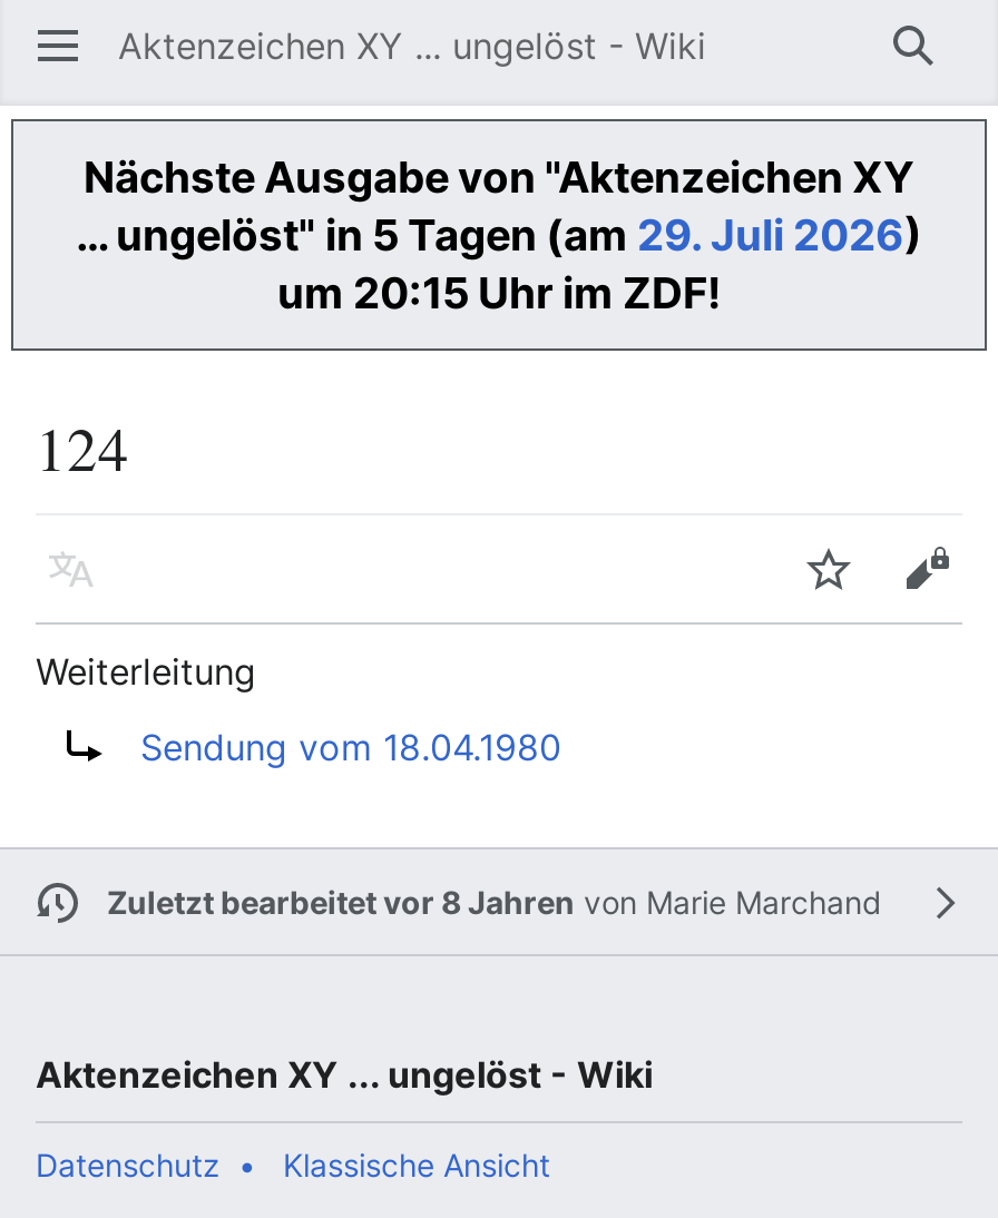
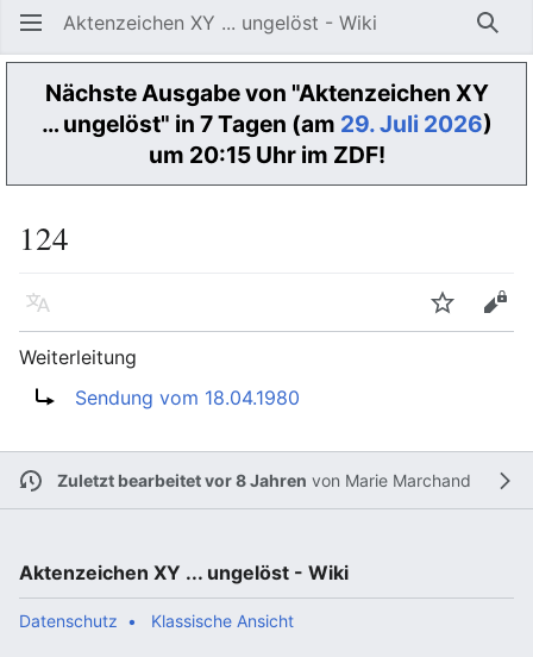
[76,208,922,262] … ungelöst" in 5 Tagen (am 29. Juli 2026) -> [41,109,492,138] … ungelöst" in 7 Tagen (am 29. Juli 2026)

